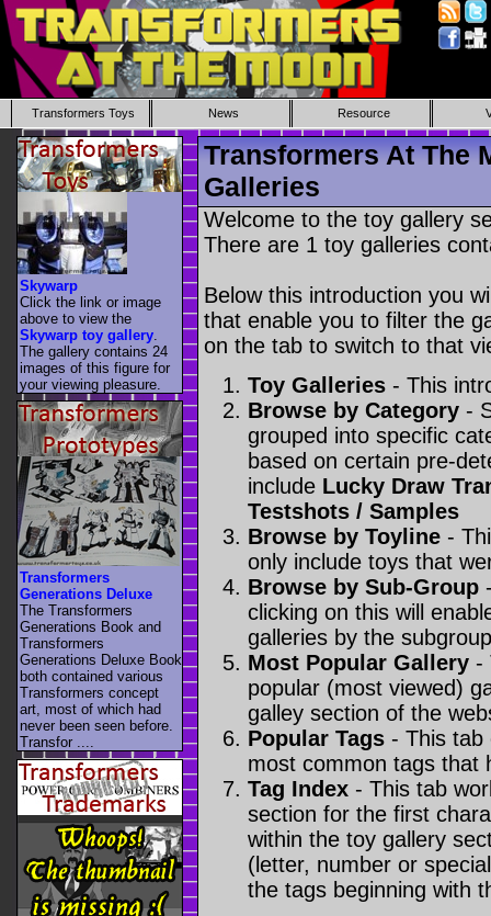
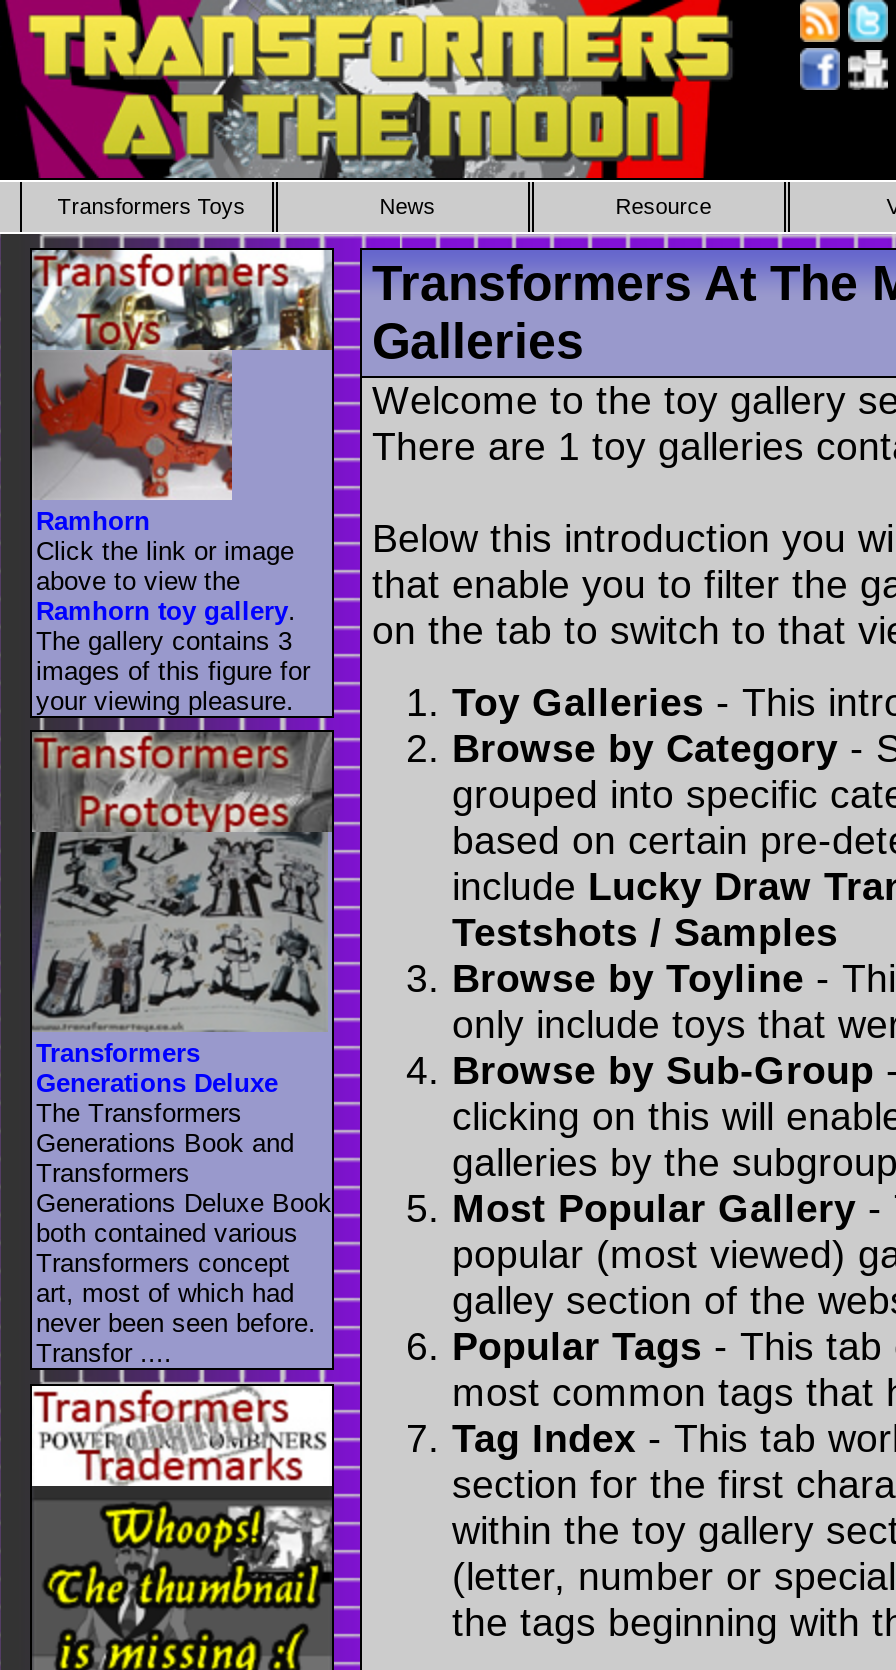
[18,192,128,293] [image] | Skywarp -> [32,350,234,535] [image] | Ramhorn
[20,326,158,343] Skywarp toy gallery. -> [36,595,296,625] Ramhorn toy gallery.
[20,343,168,359] The gallery contains 24 -> [36,625,292,655] The gallery contains 3

